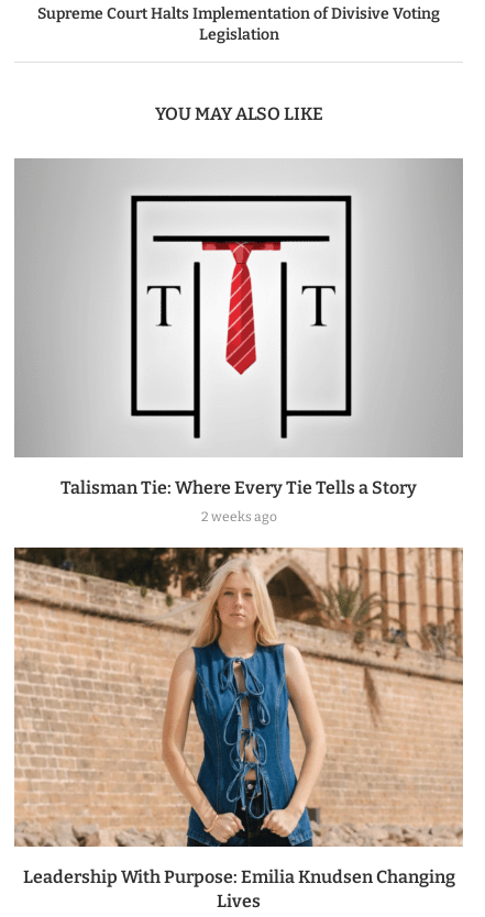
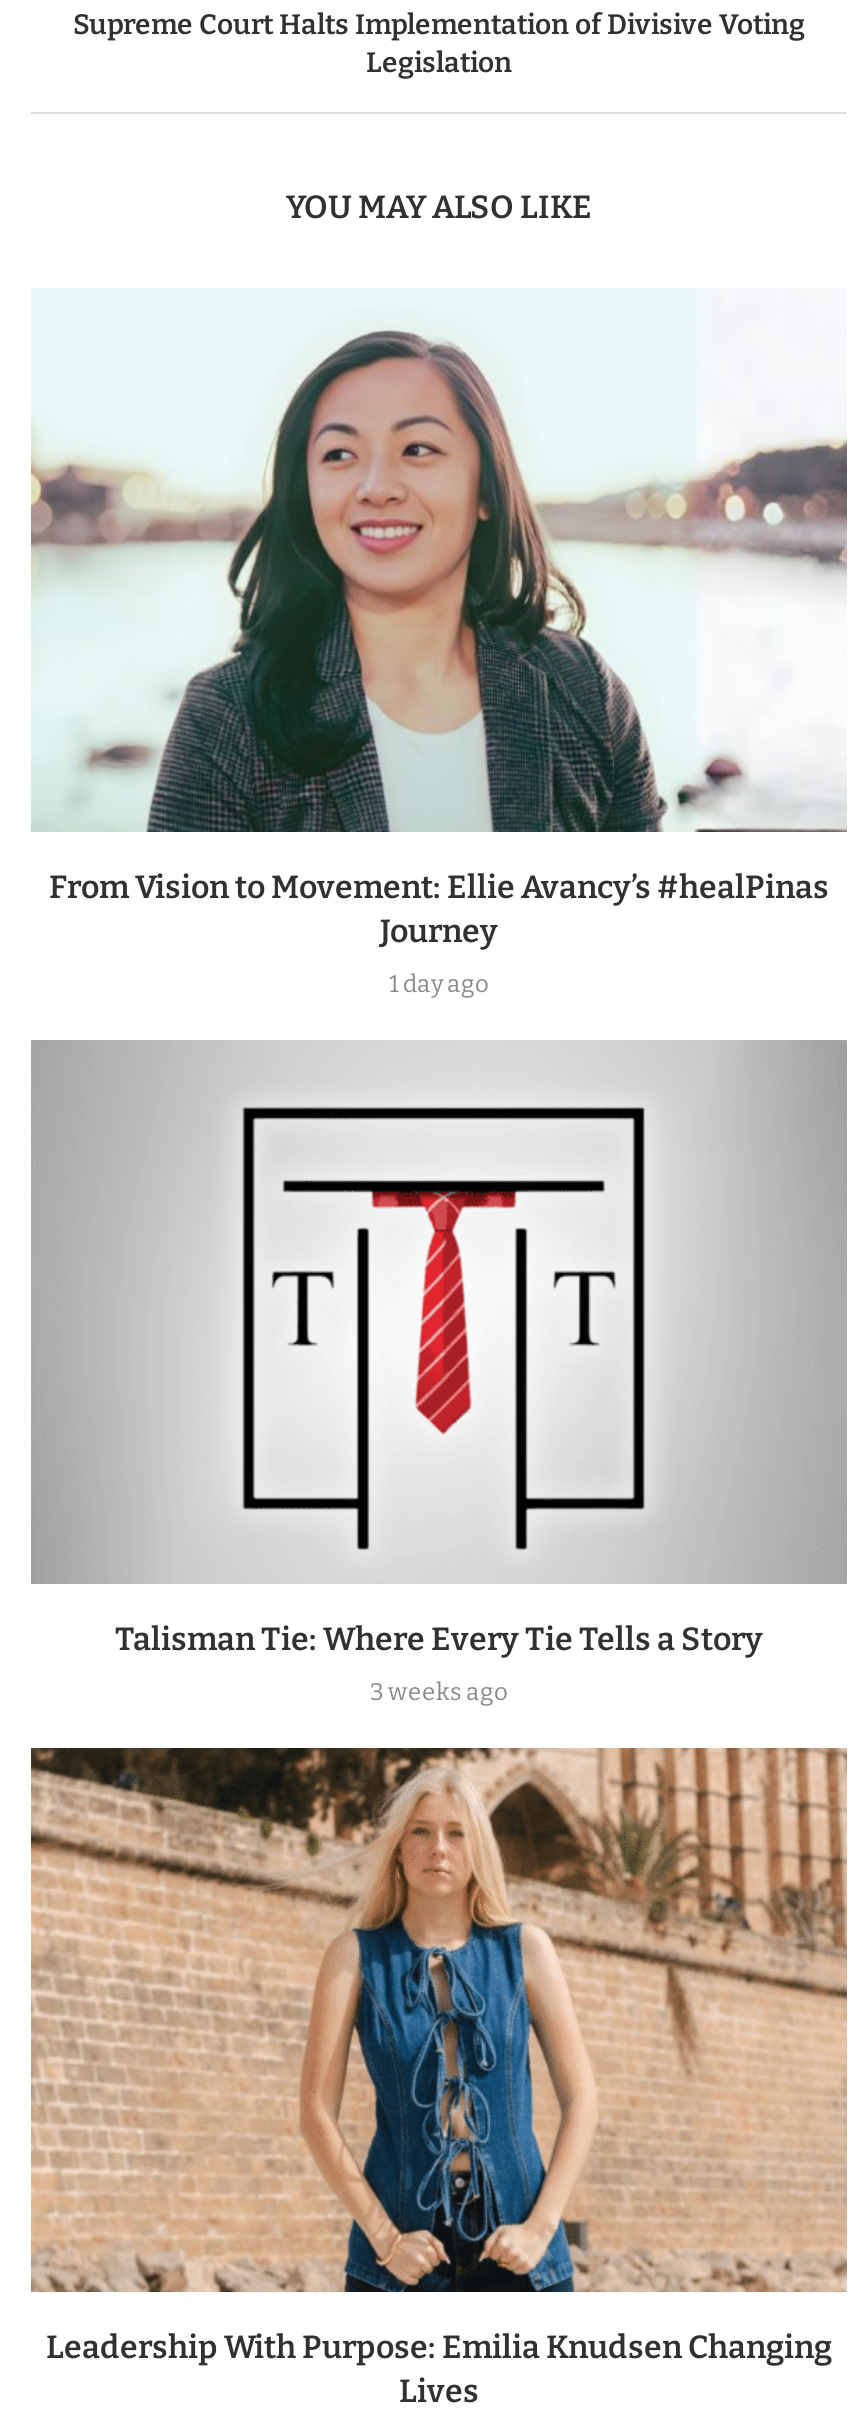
none -> [31,330,847,998] [image] | From Vision to Movement: Ellie Avancy’s #healPinas | Journey | 1 day ago
[201,509,277,524] 2 weeks ago -> [370,1678,508,1706] 3 weeks ago

